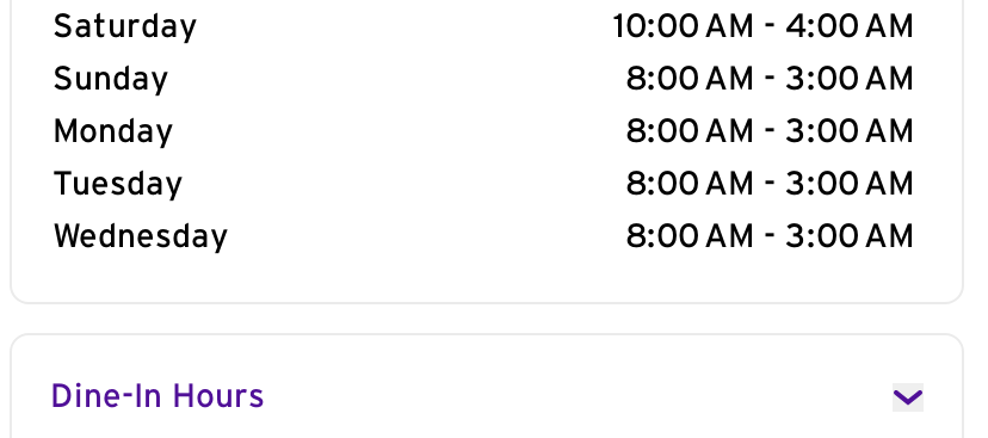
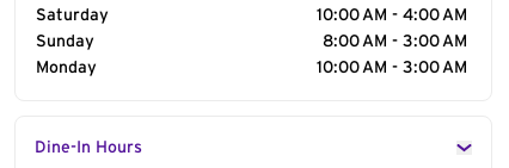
[53,116,914,254] 8:00 AM - 3:00 AM | Tuesday | 8:00 AM - 3:00 AM | Wednesday | 8:00 AM - 3:00 AM -> [317,60,467,76] 10:00 AM - 3:00 AM

